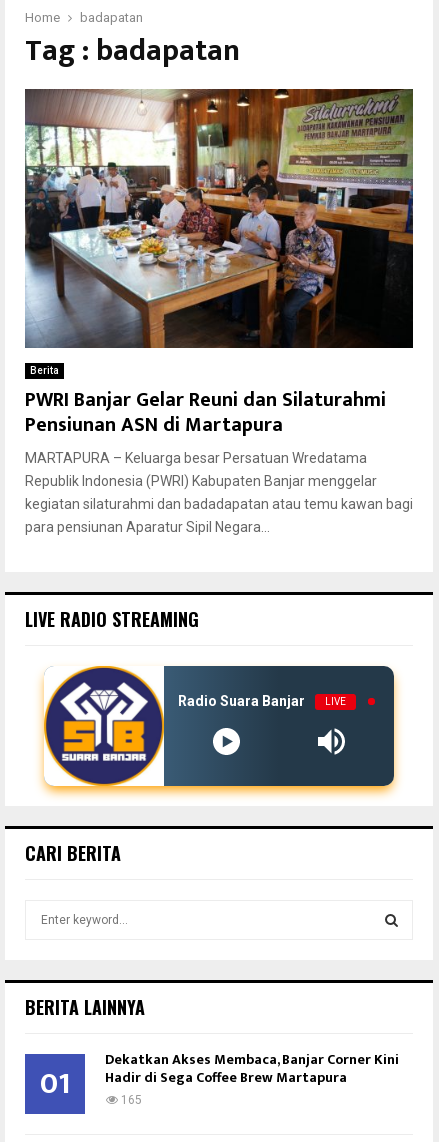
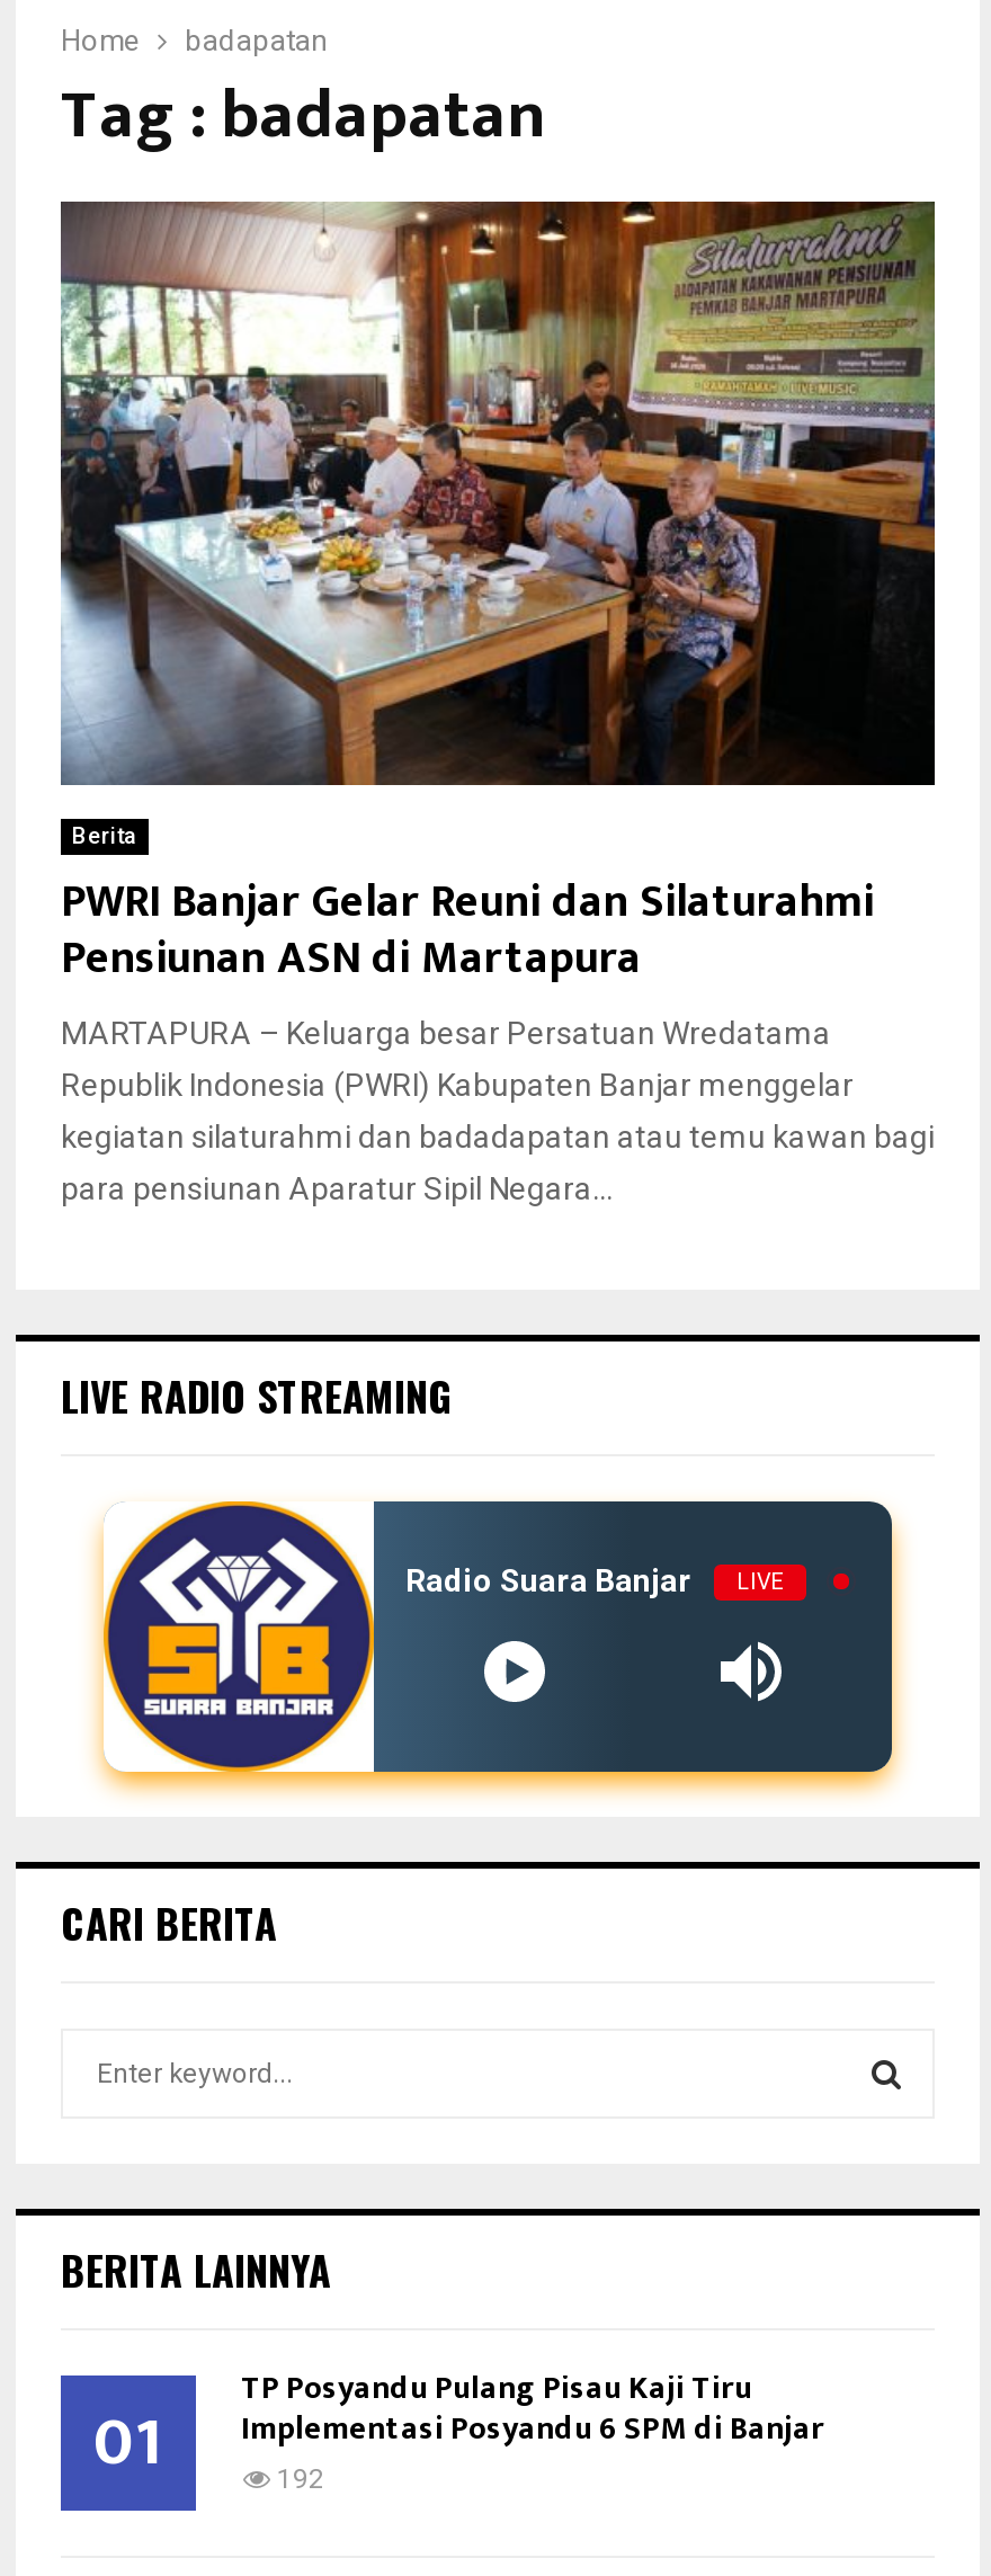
[105,1048,399,1107] Dekatkan Akses Membaca, Banjar Corner Kini | Hadir di Sega Coffee Brew Martapura | 165 -> [241,2361,824,2494] TP Posyandu Pulang Pisau Kaji Tiru | Implementasi Posyandu 6 SPM di Banjar | 192

